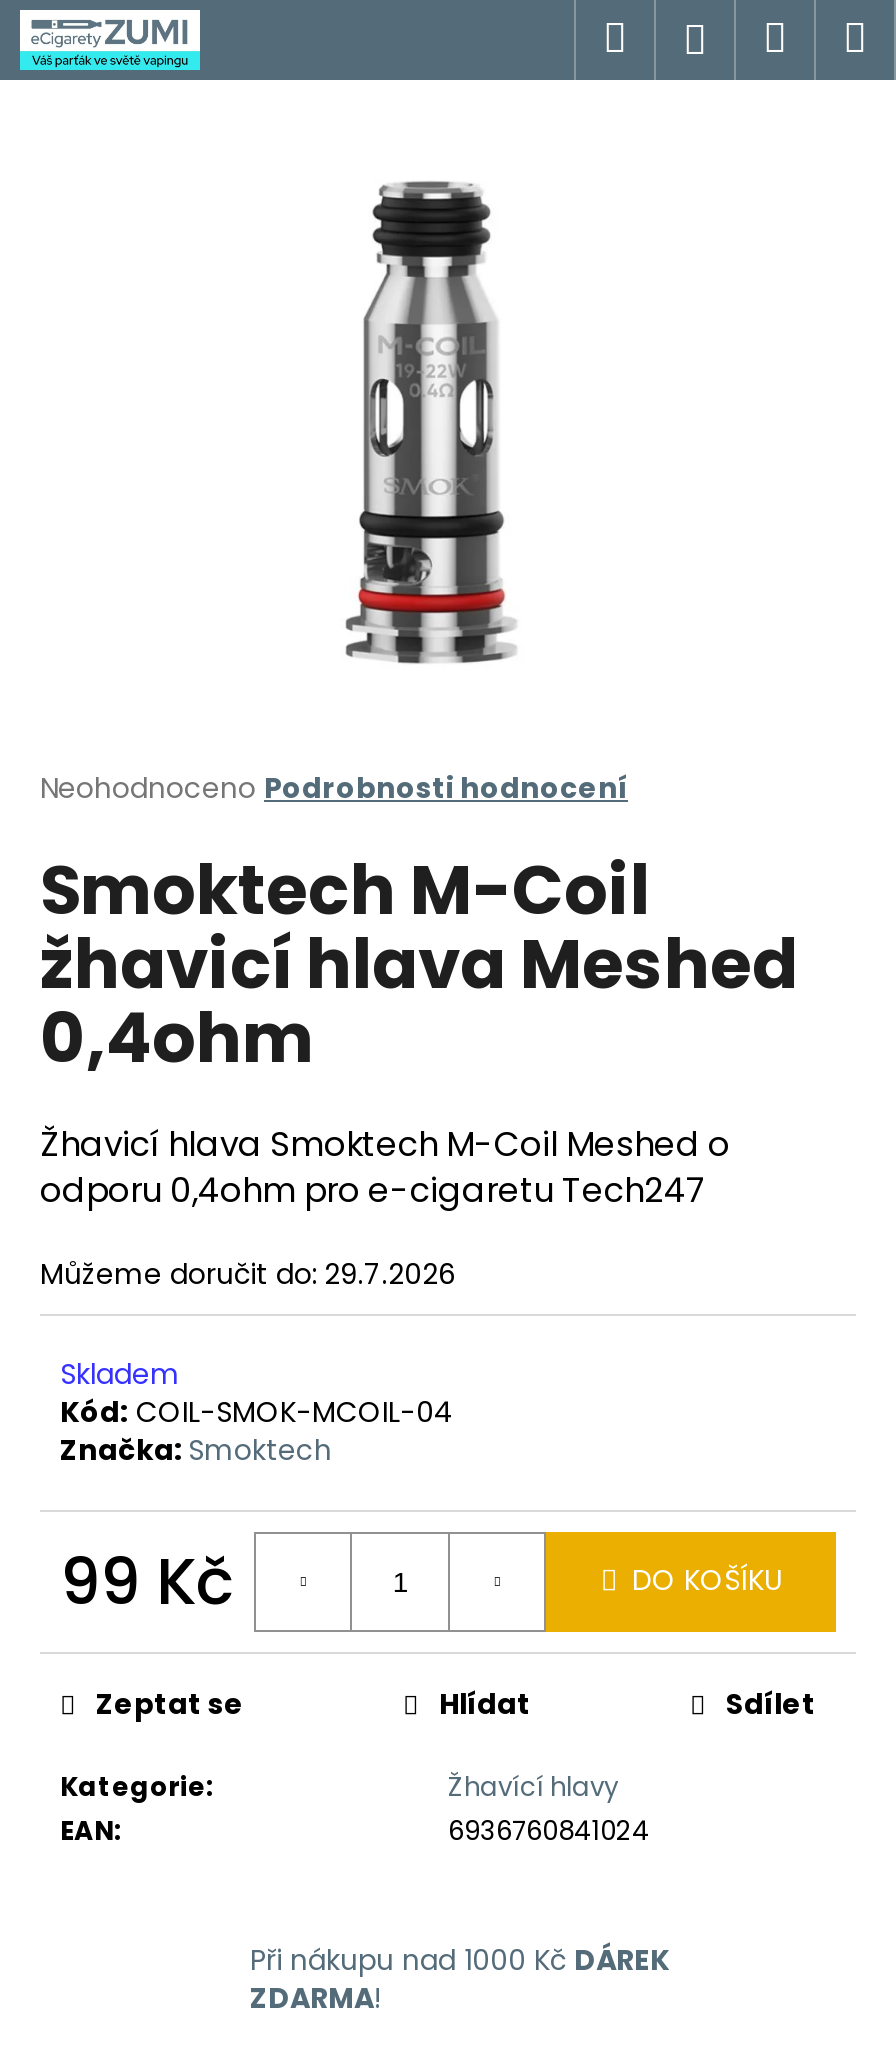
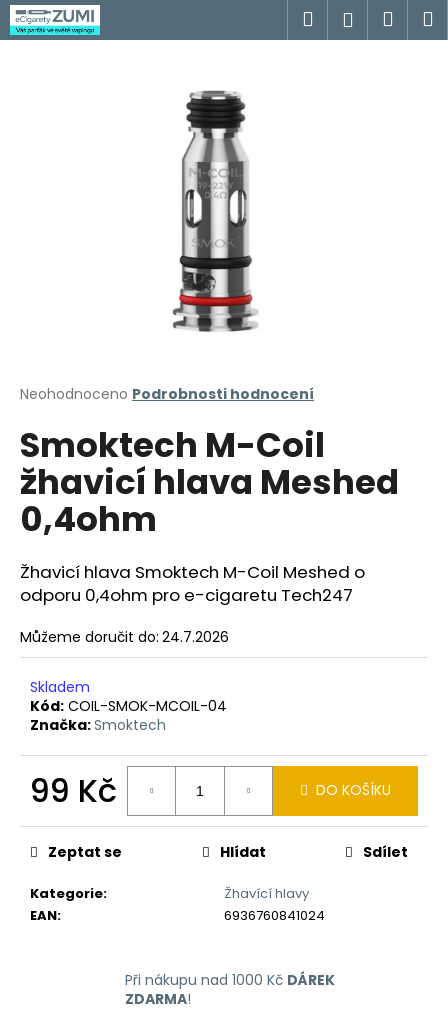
[40,1253,456,1293] Můžeme doručit do: 29.7.2026 -> [20,626,229,646] Můžeme doručit do: 24.7.2026

